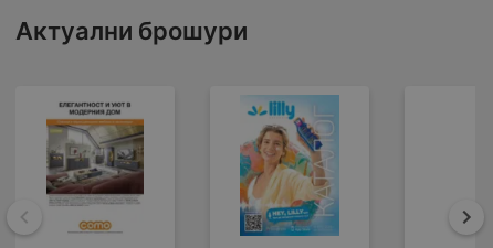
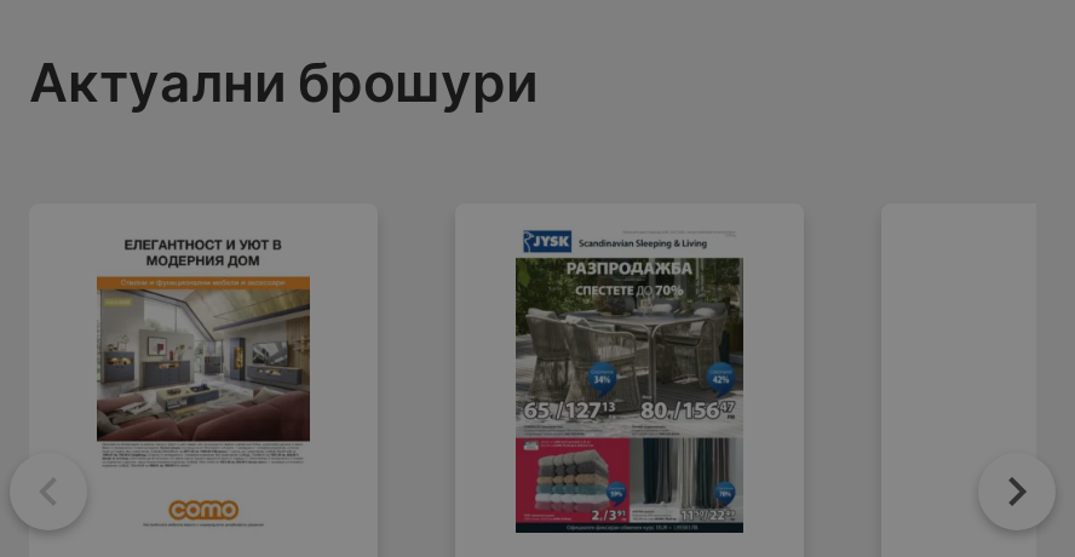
[238,94,342,237] [image] -> [513,223,746,535] [image]

